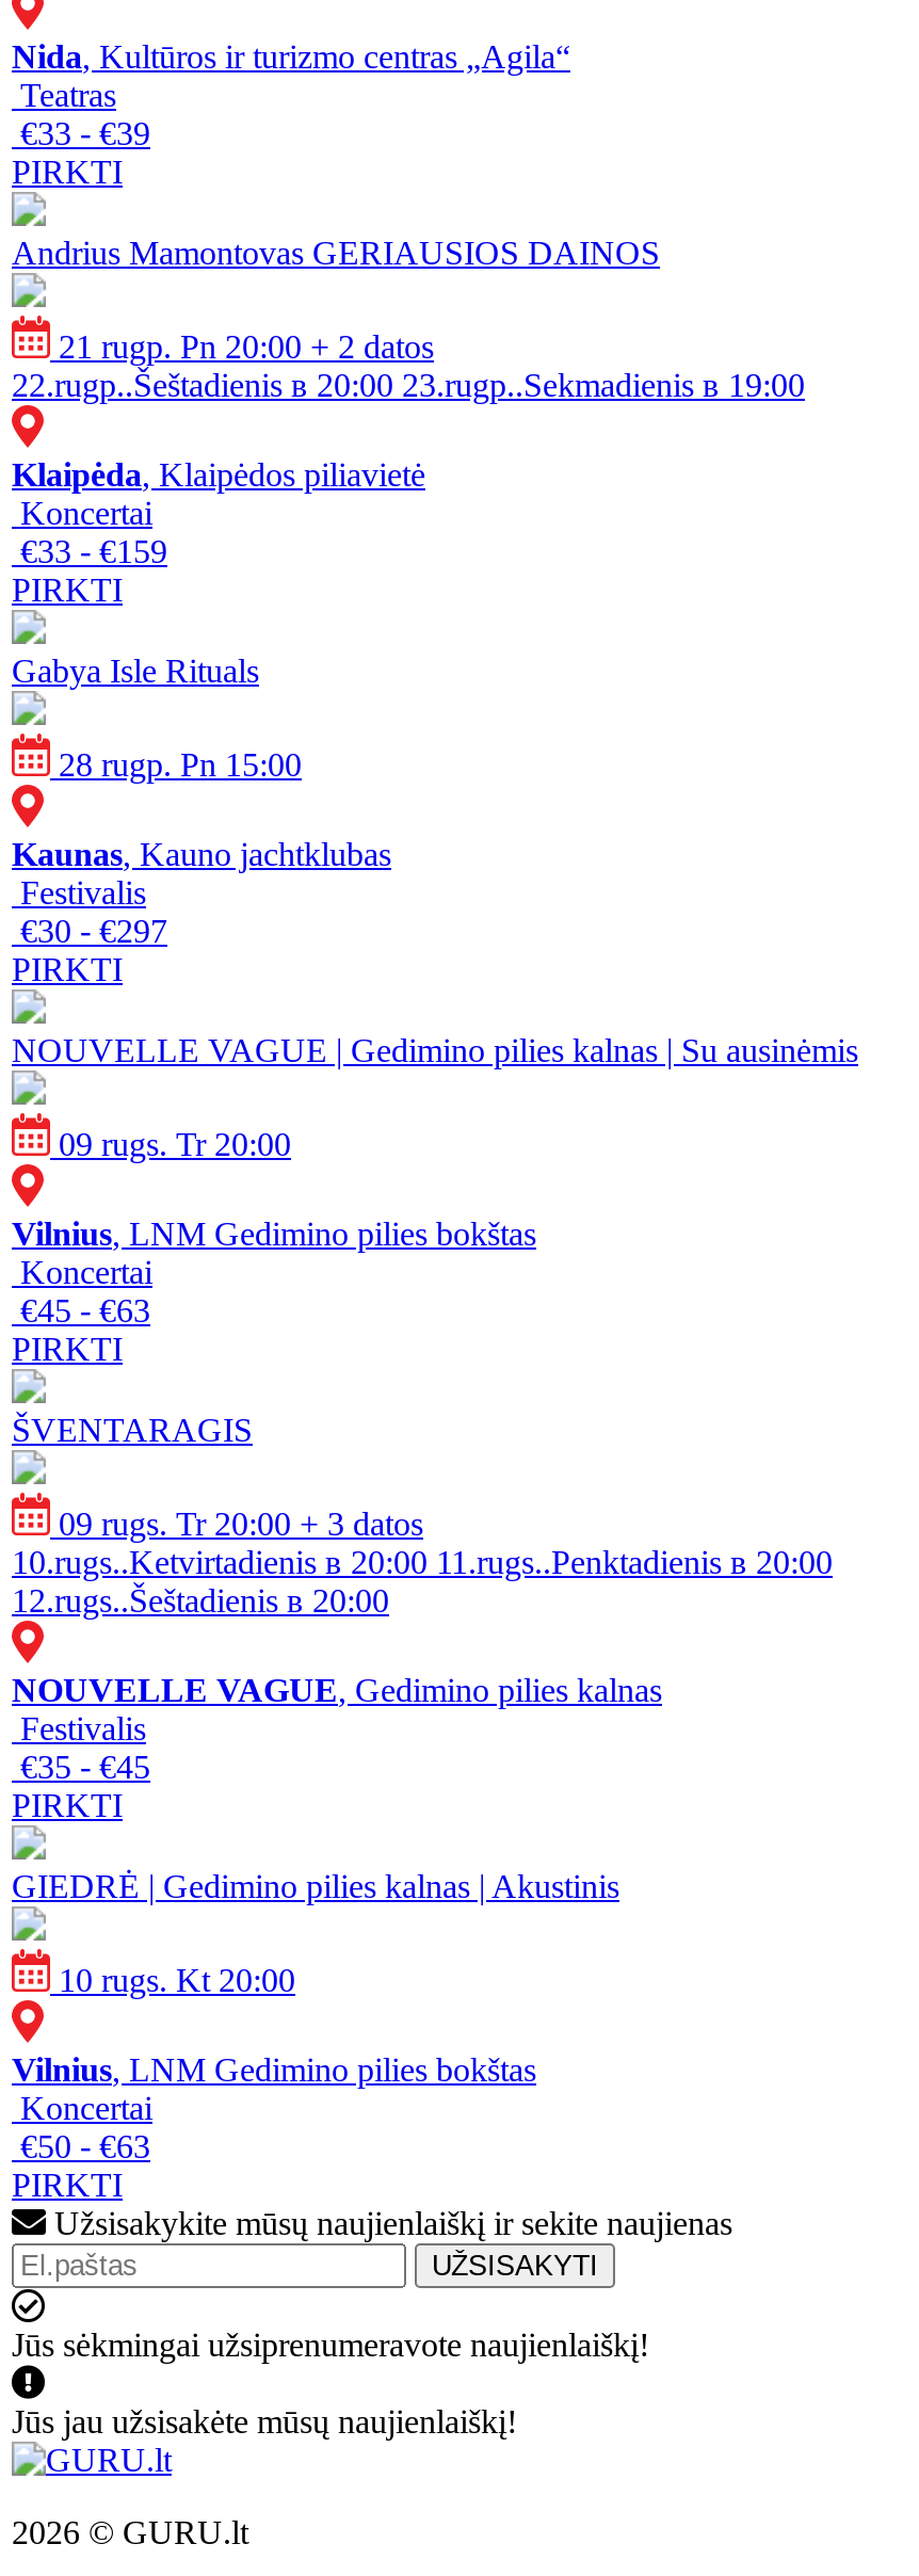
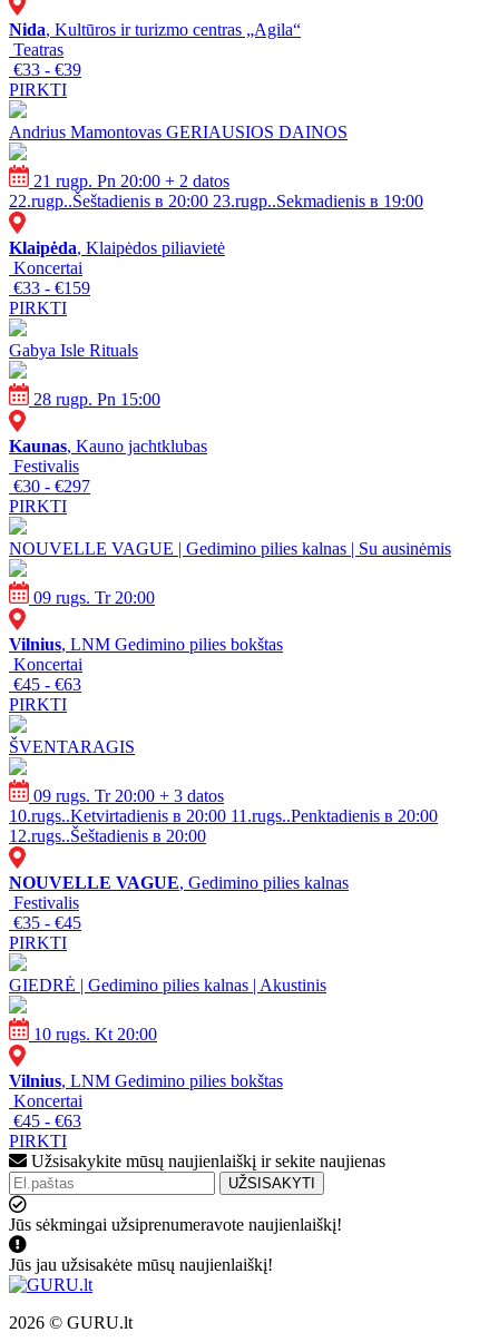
[12,2127,150,2164] €50 - €63 -> [9,1111,81,1130] €45 - €63

